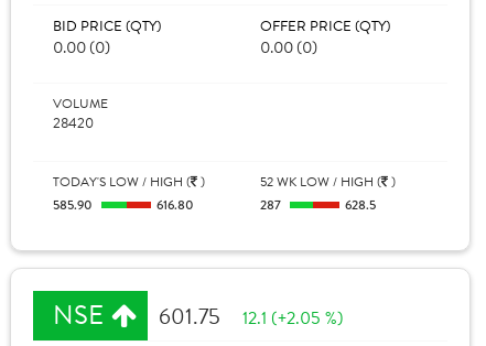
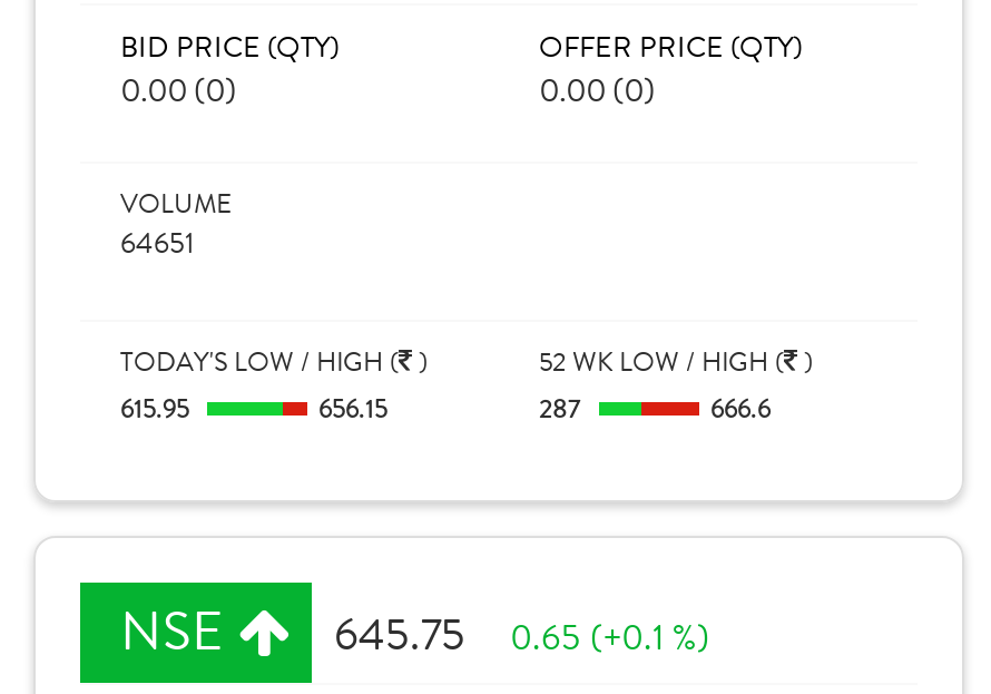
[53,112,94,134] 28420 -> [120,222,194,266] 64651
[53,196,96,215] 585.90 -> [120,389,196,429] 615.95
[156,196,194,215] 616.80 -> [318,389,387,429] 656.15
[345,196,376,215] 628.5 -> [710,389,771,429] 666.6
[159,300,220,333] 601.75 -> [334,600,465,667] 645.75
[242,305,344,332] 12.1 (+2.05 %) -> [510,612,710,665] 0.65 (+0.1 %)

